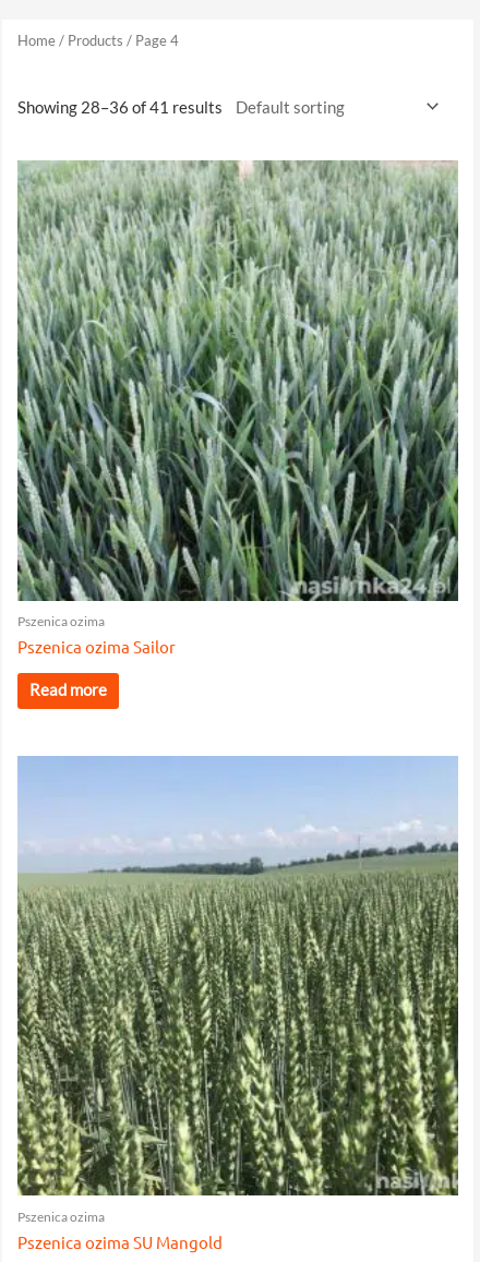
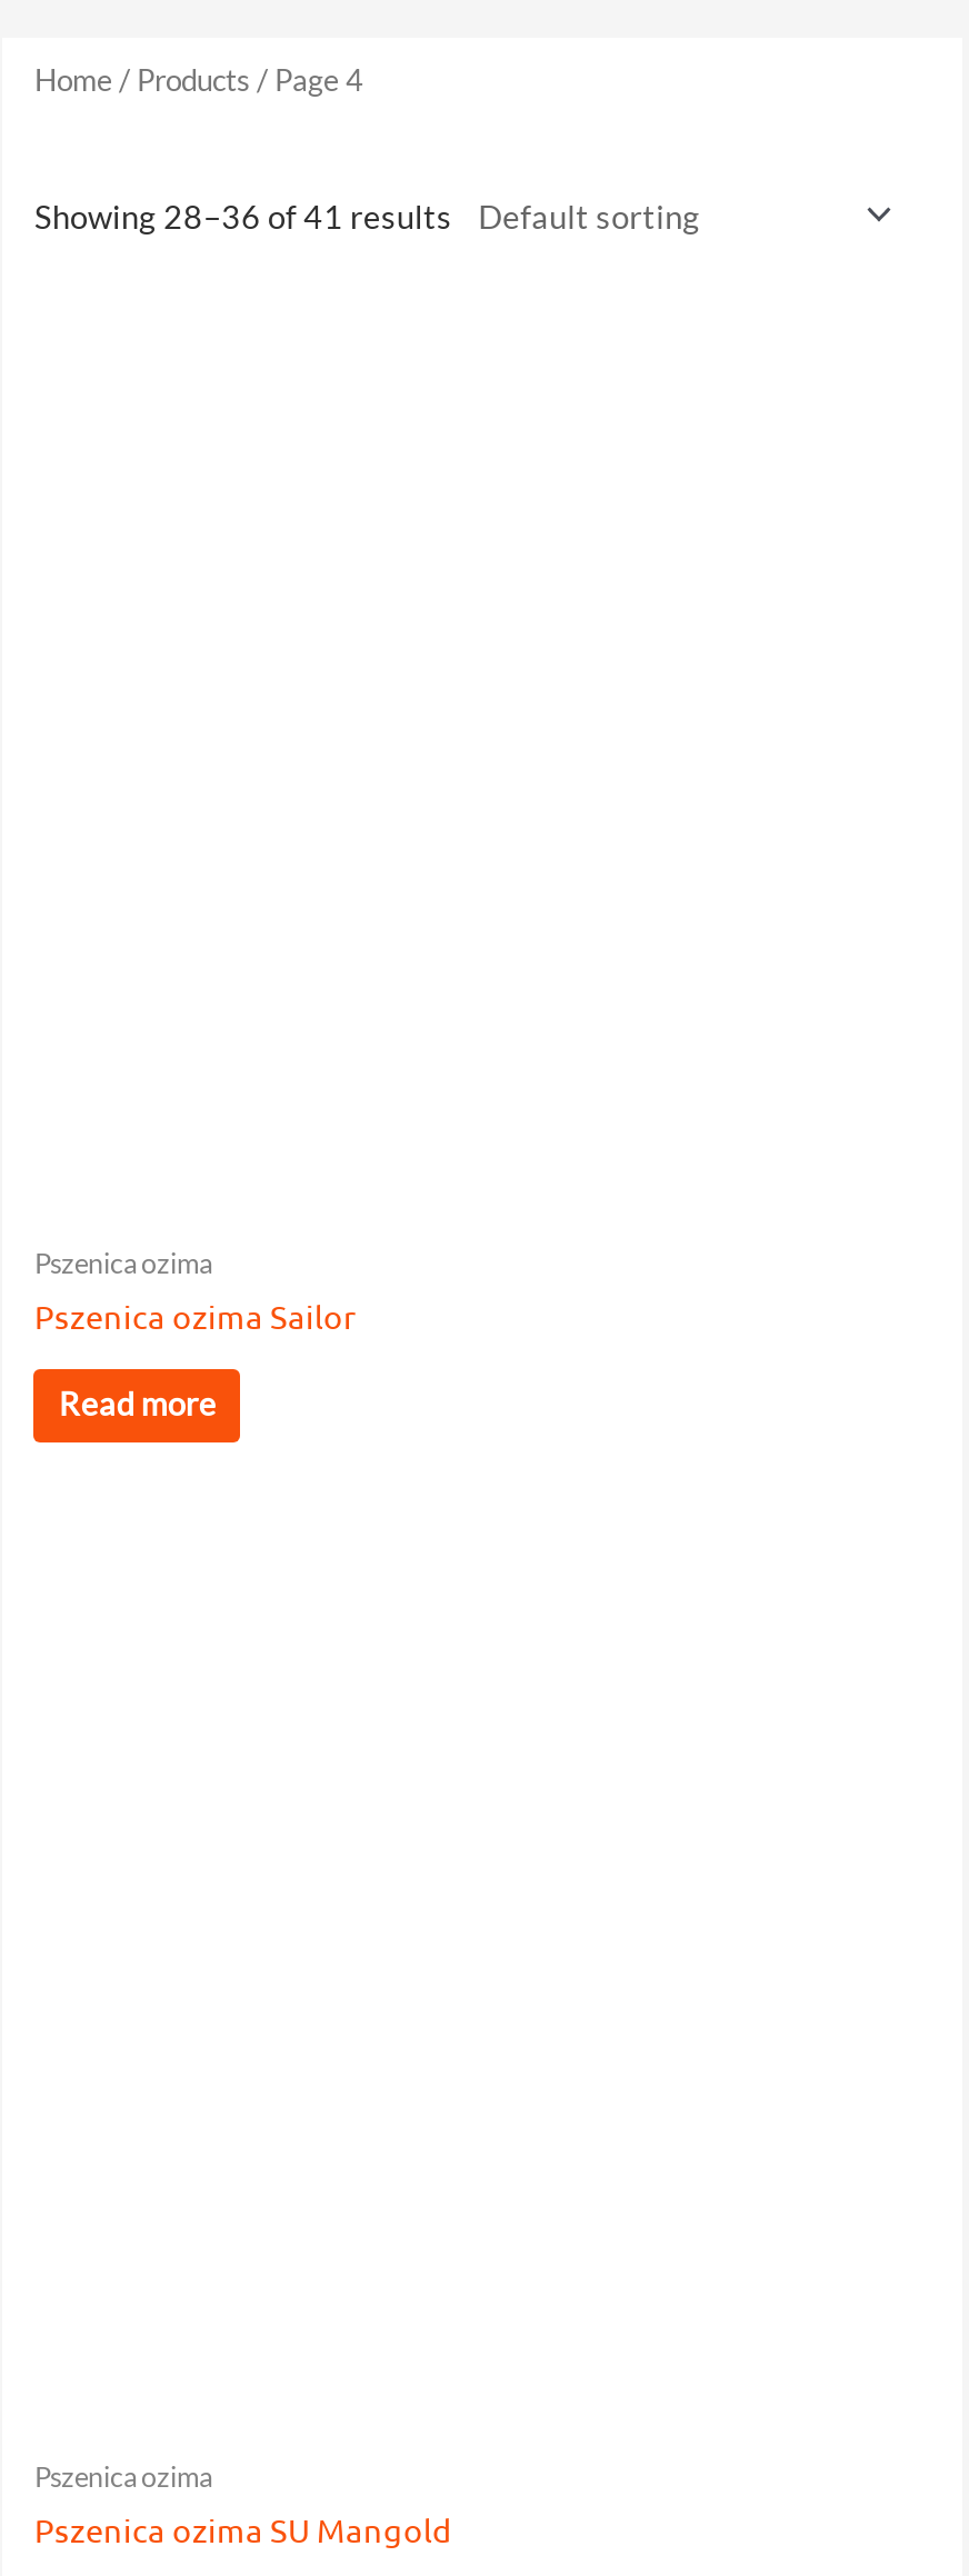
[16,159,459,602] [image] -> none
[16,755,459,1197] [image] -> none

